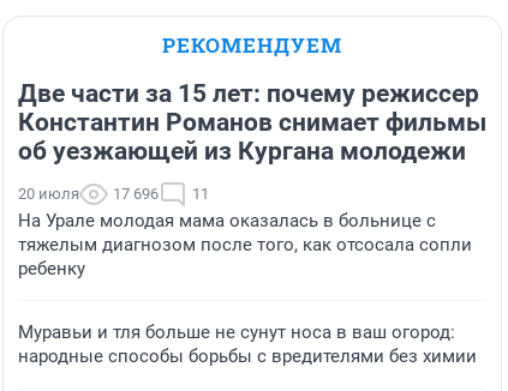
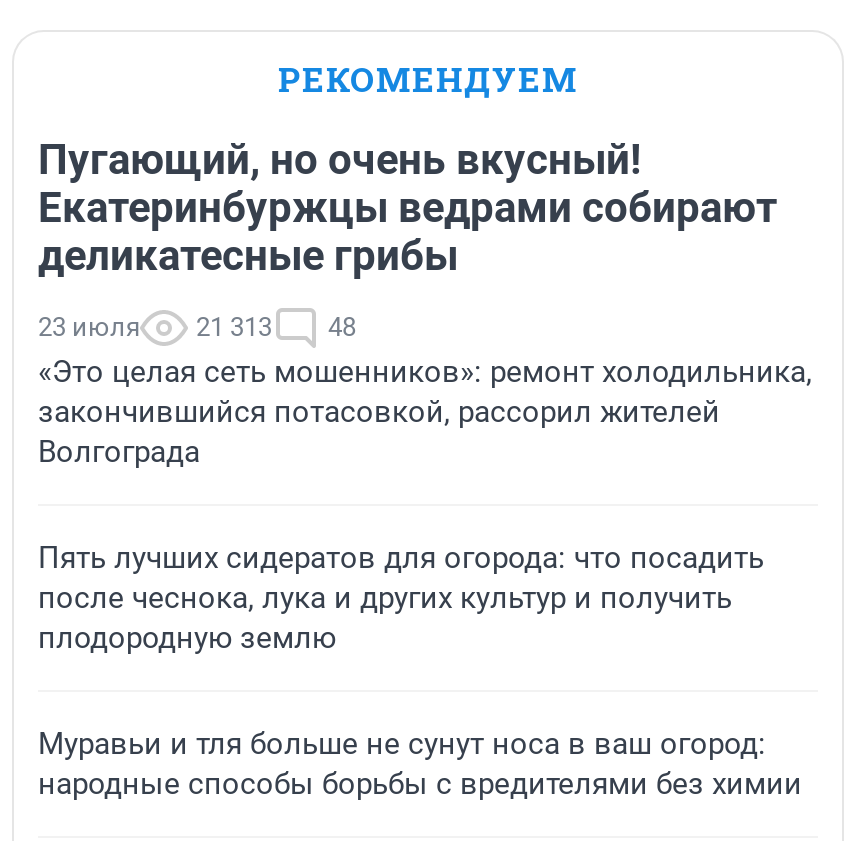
[18,80,486,280] Две части за 15 лет: почему режиссер | Константин Романов снимает фильмы | об уезжающей из Кургана молодежи | 20 июля | 17 696 | 11 | На Урале молодая мама оказалась в больнице с | тяжелым диагнозом после того, как отсосала сопли | ребенку -> [38,137,812,657] Пугающий, но очень вкусный! | Екатеринбуржцы ведрами собирают | деликатесные грибы | 23 июля | 21 313 | 48 | «Это целая сеть мошенников»: ремонт холодильника, | закончившийся потасовкой, рассорил жителей | Волгограда | Пять лучших сидератов для огорода: что посадить | после чеснока, лука и других культур и получить | плодородную землю

